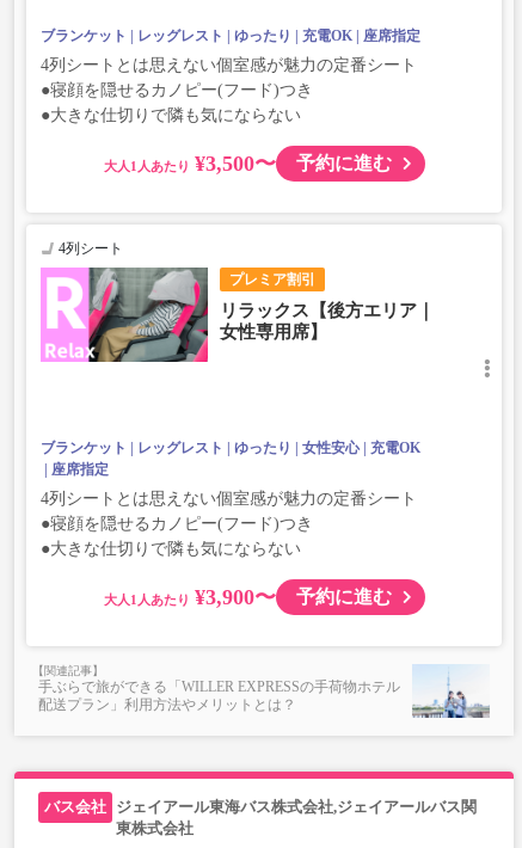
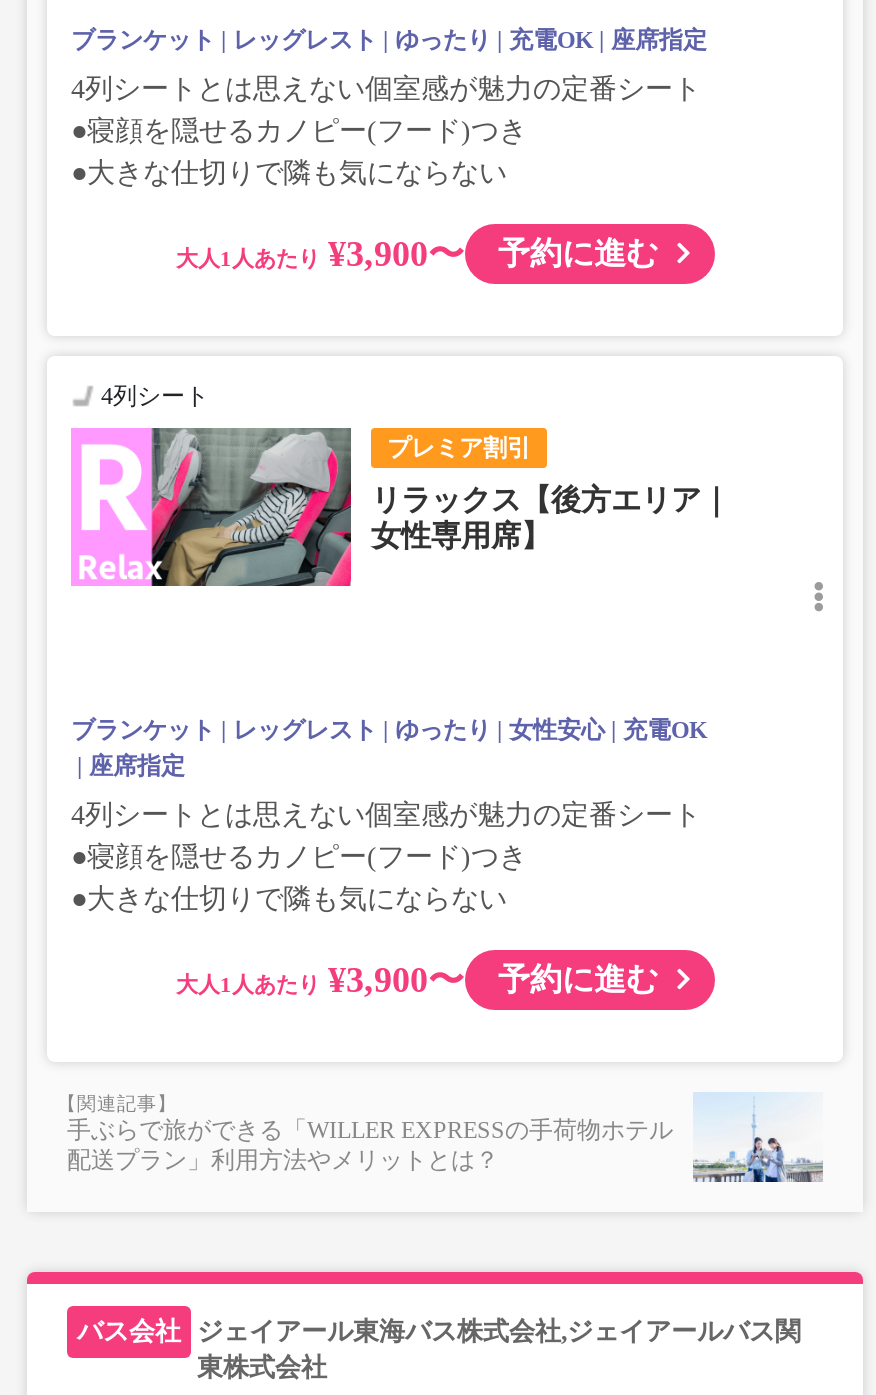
[194,151,391,175] ¥3,500〜 予約に進む -> [328,233,658,273] ¥3,900〜 予約に進む

